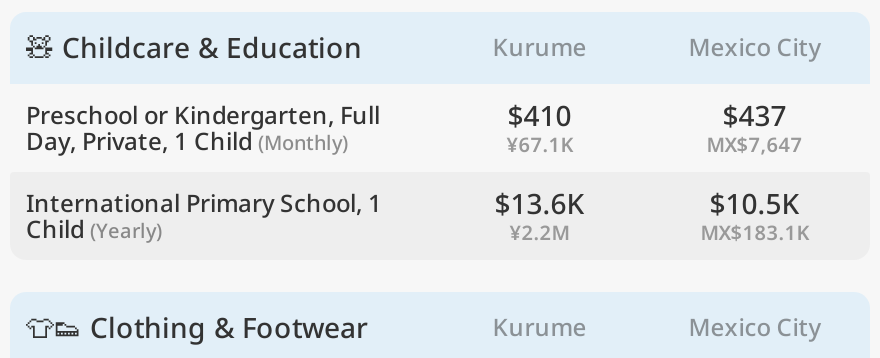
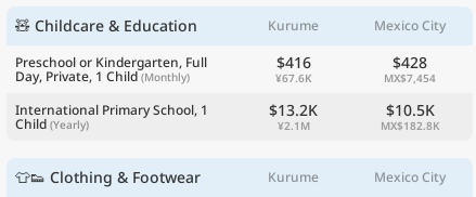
[506,96,572,158] $410 | ¥67.1K -> [276,52,311,86] $416 | ¥67.6K
[706,96,802,158] $437 | MX$7,647 -> [384,52,436,86] $428 | MX$7,454
[494,184,584,246] $13.6K | ¥2.2M -> [269,100,318,133] $13.2K | ¥2.1M
[700,218,808,246] MX$183.1K -> [381,118,439,133] MX$182.8K

